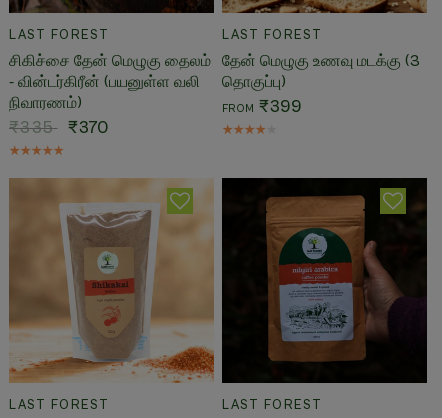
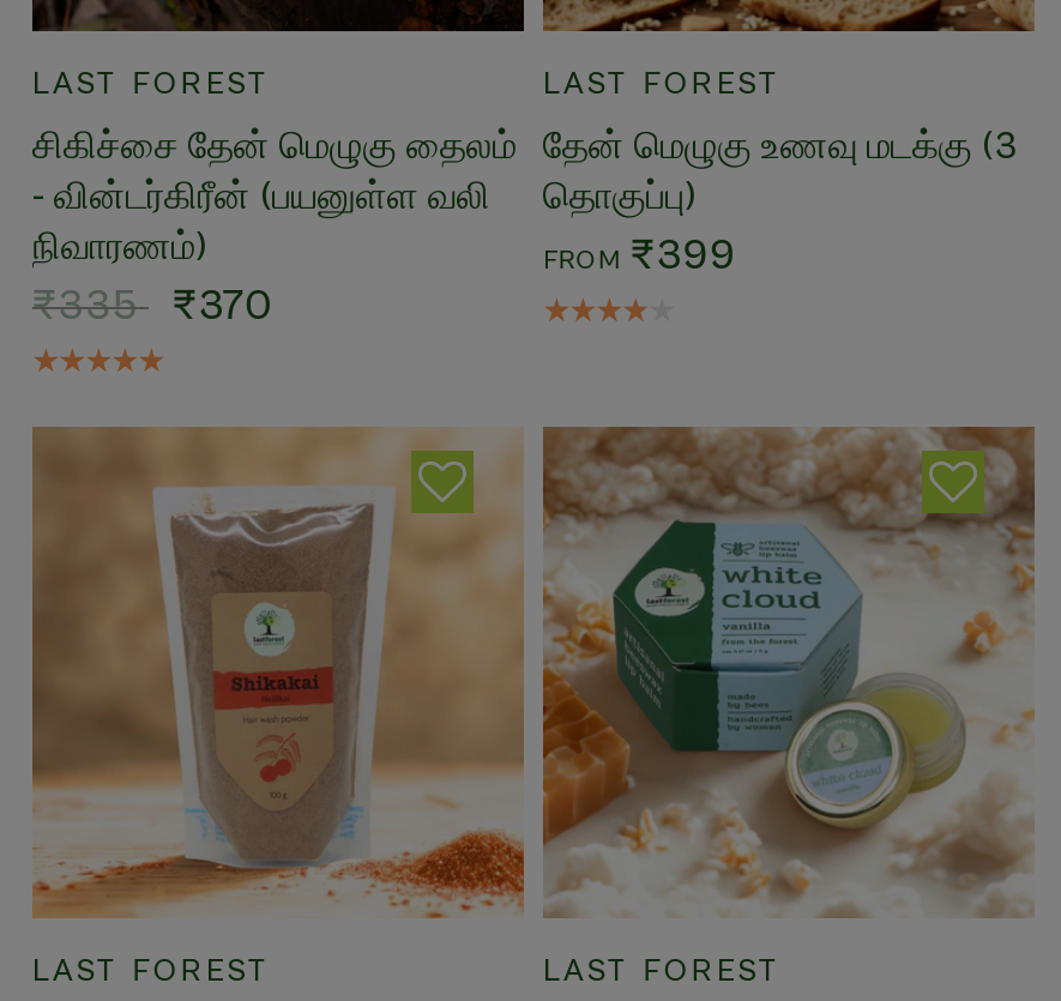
[221,177,428,384] [image] -> [541,424,1037,918] [image]

